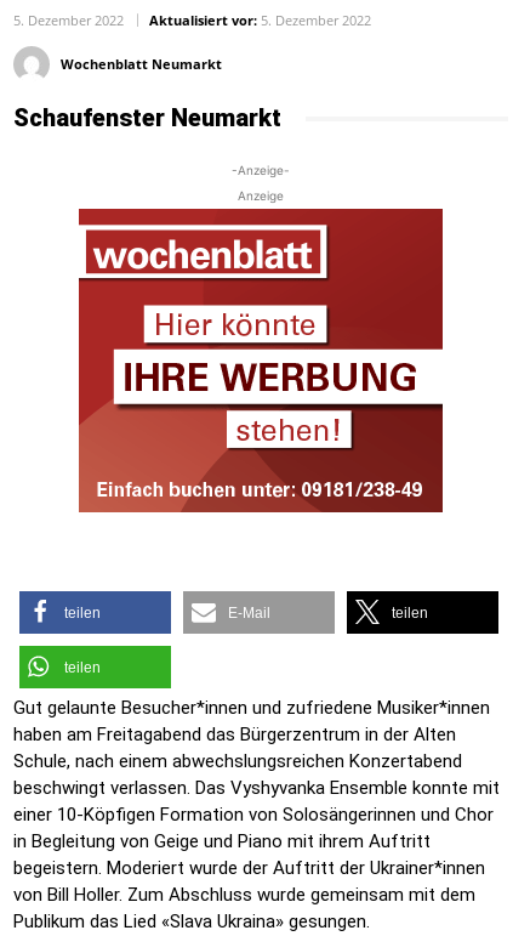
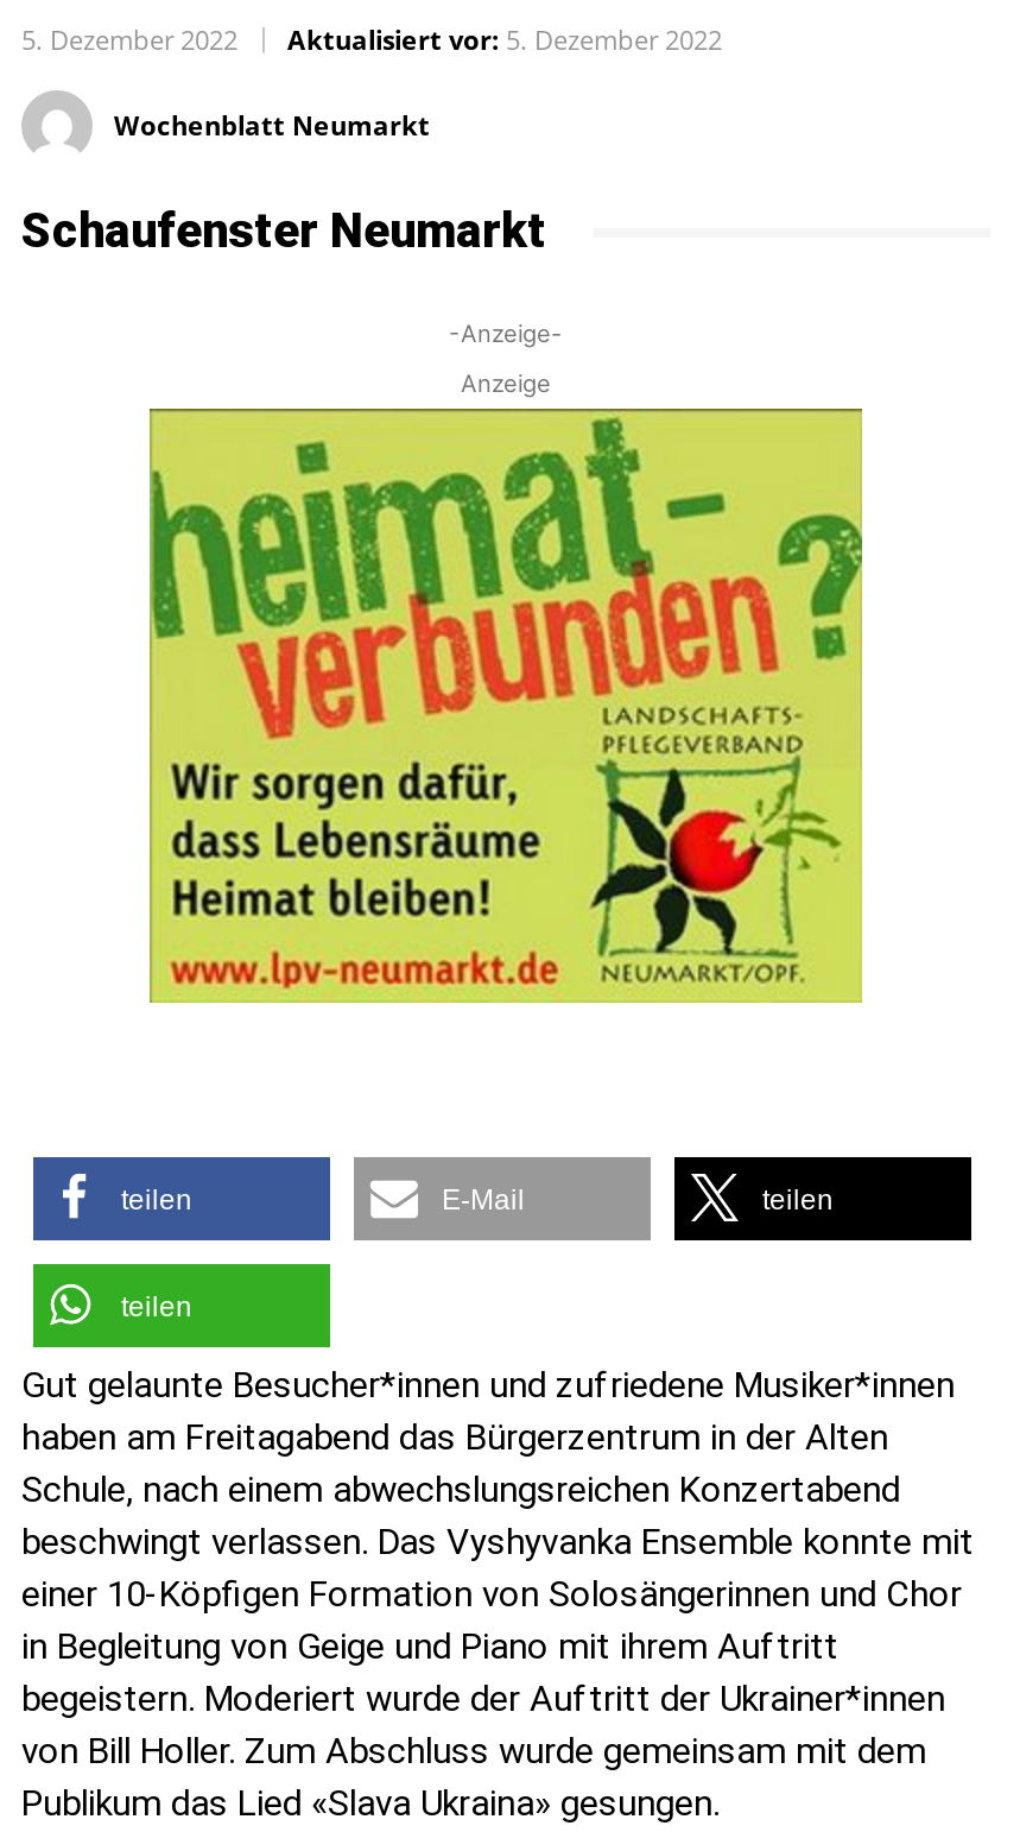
[78,208,444,514] [image] -> [147,406,864,1005] [image]

